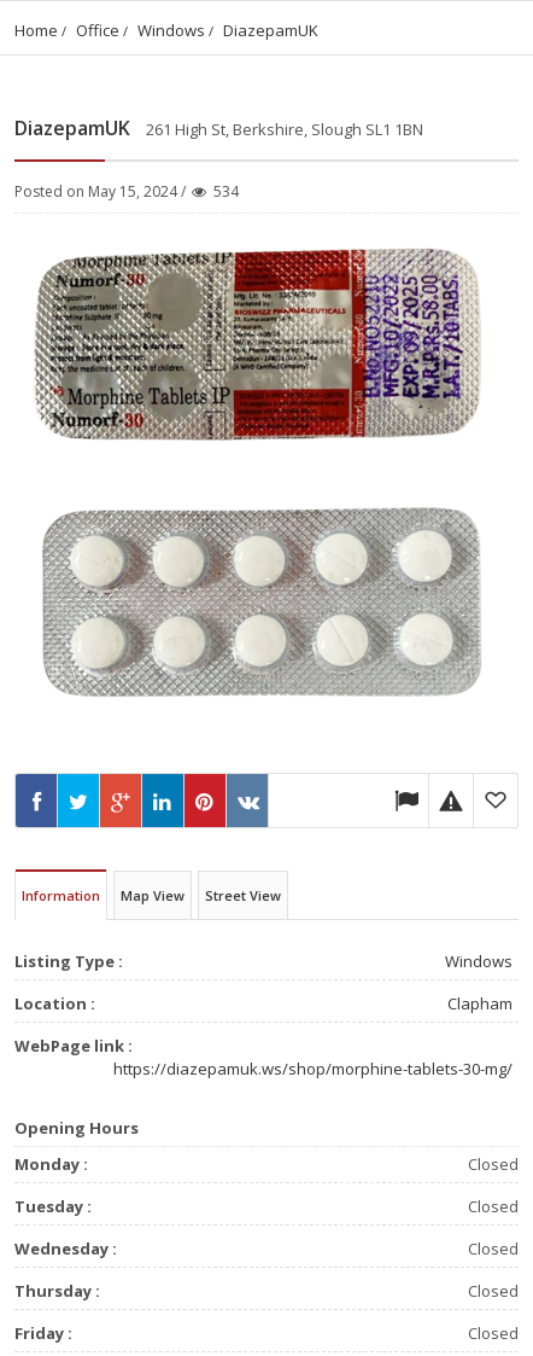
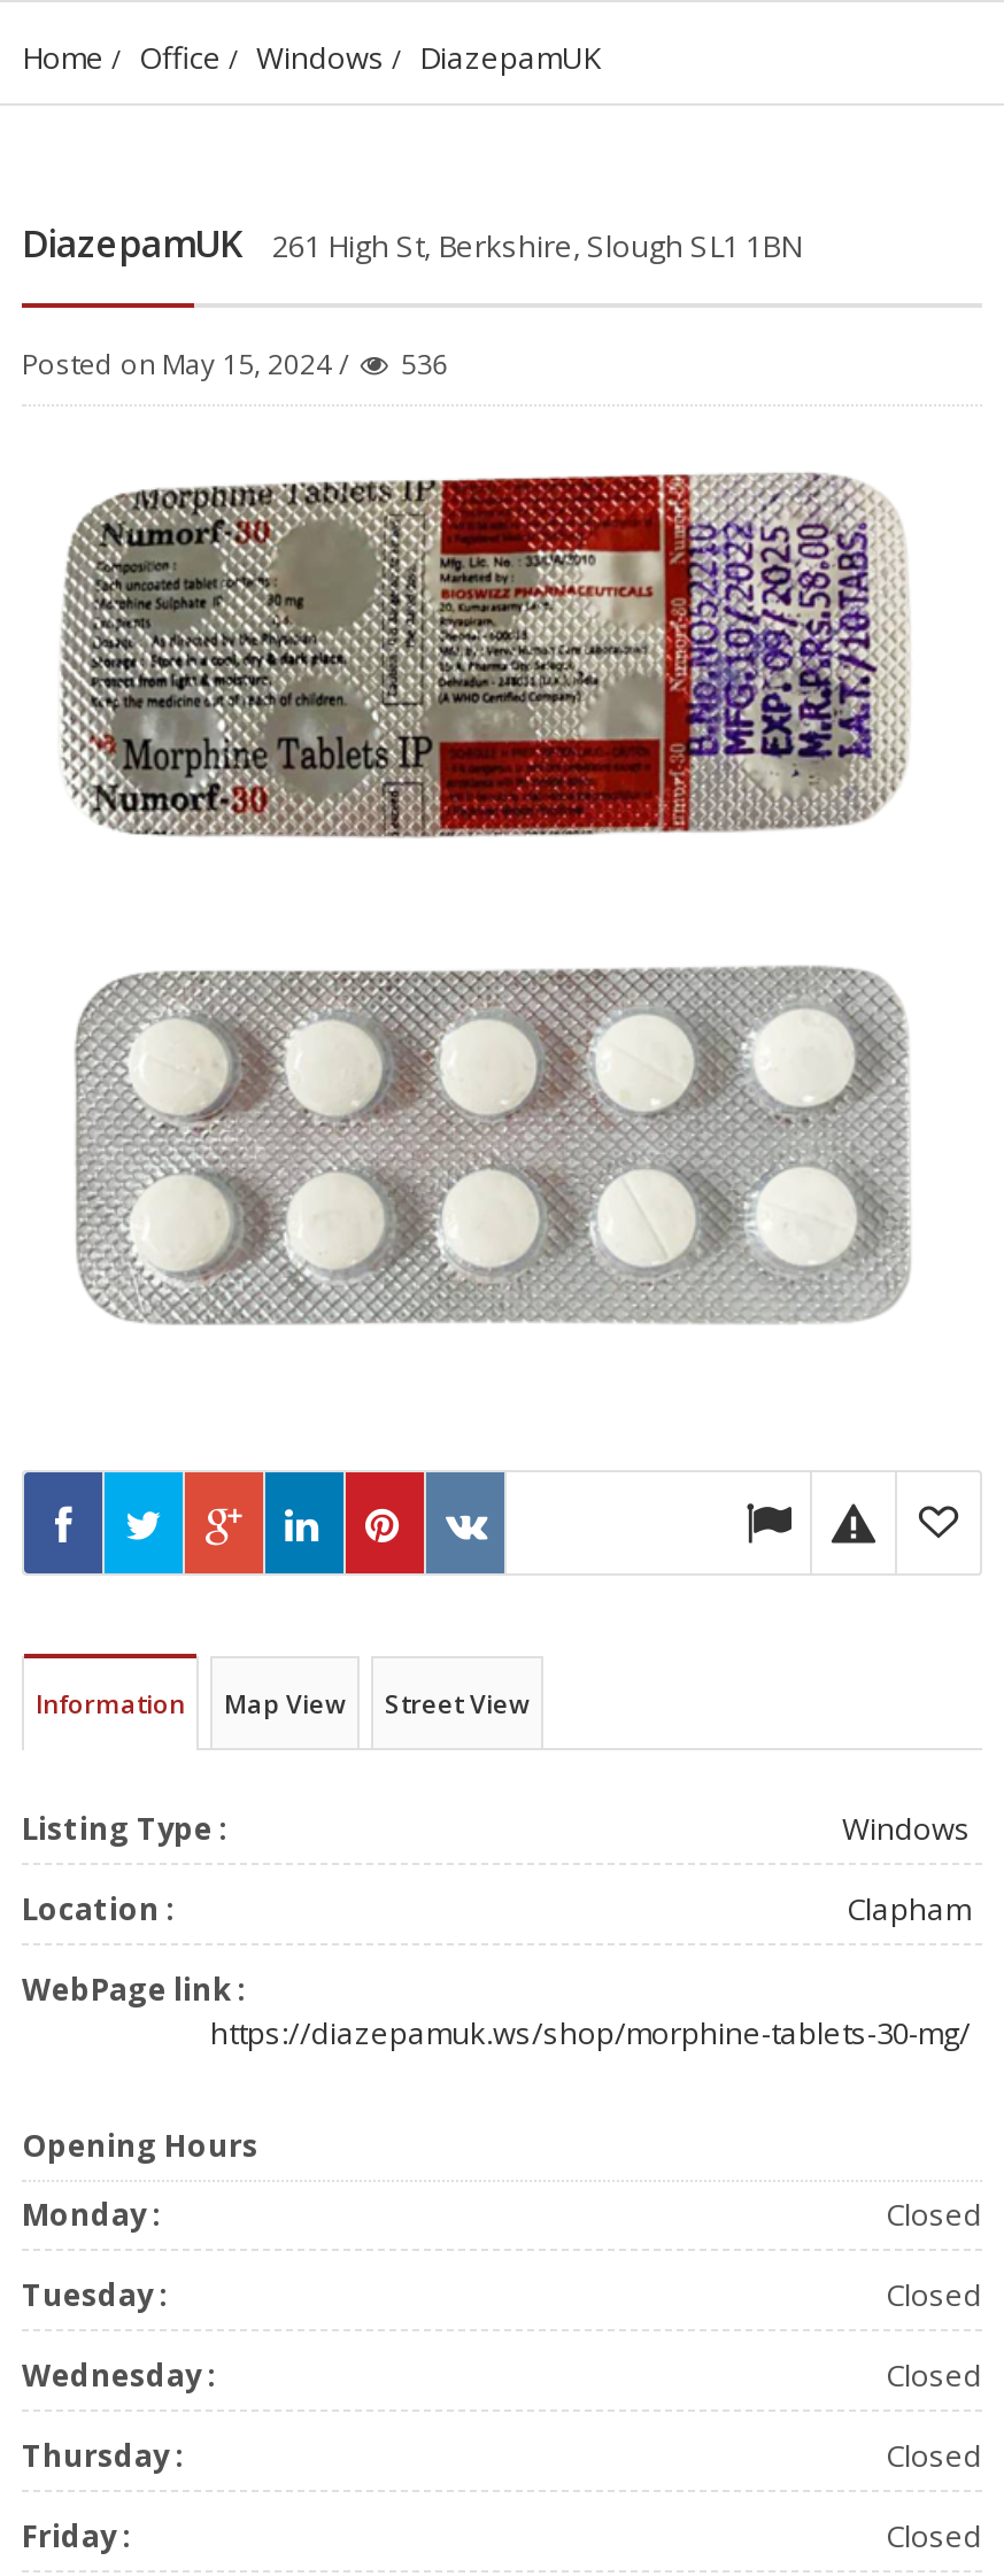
[14,181,239,201] Posted on May 15, 2024 / 534 -> [22,343,449,382] Posted on May 15, 2024 / 536

